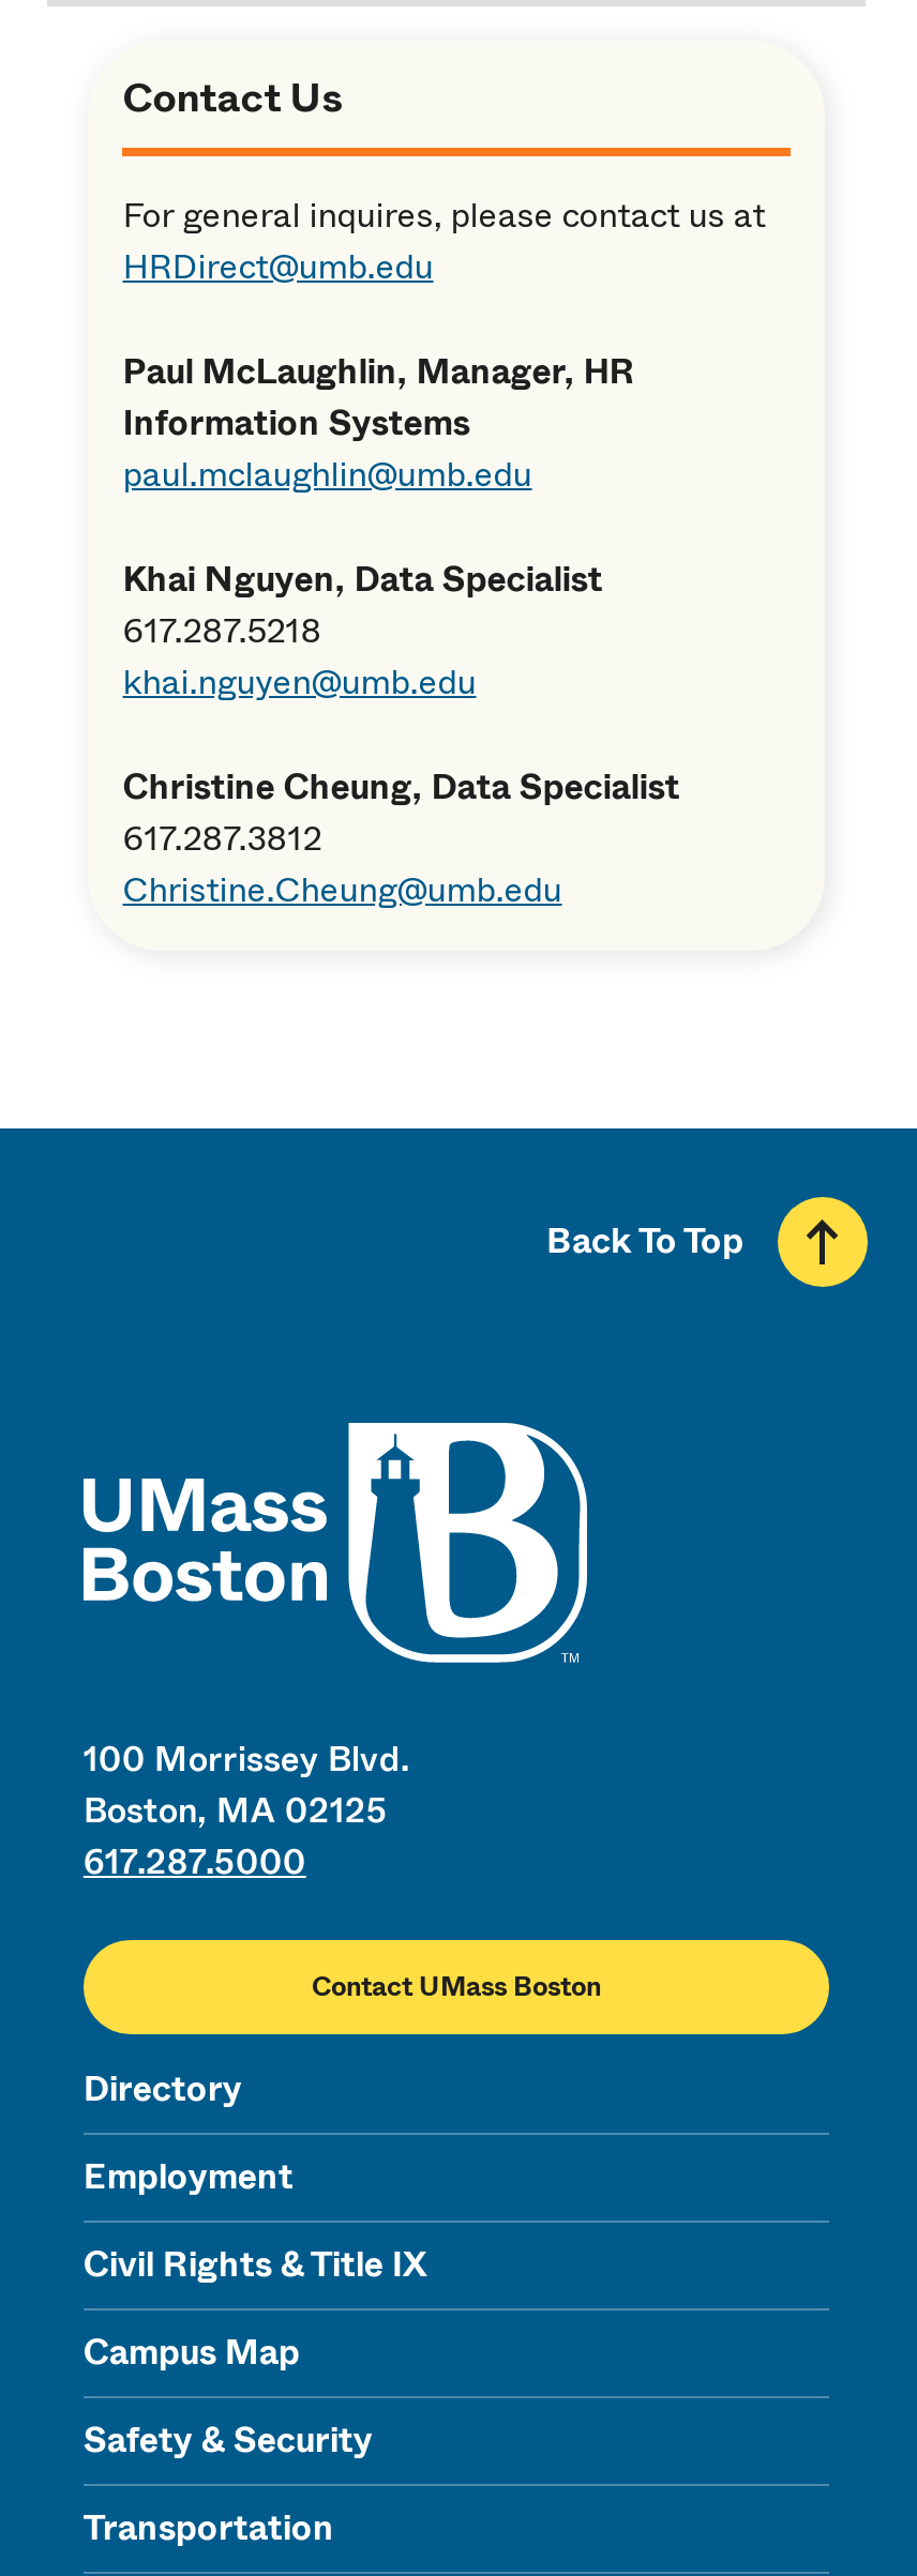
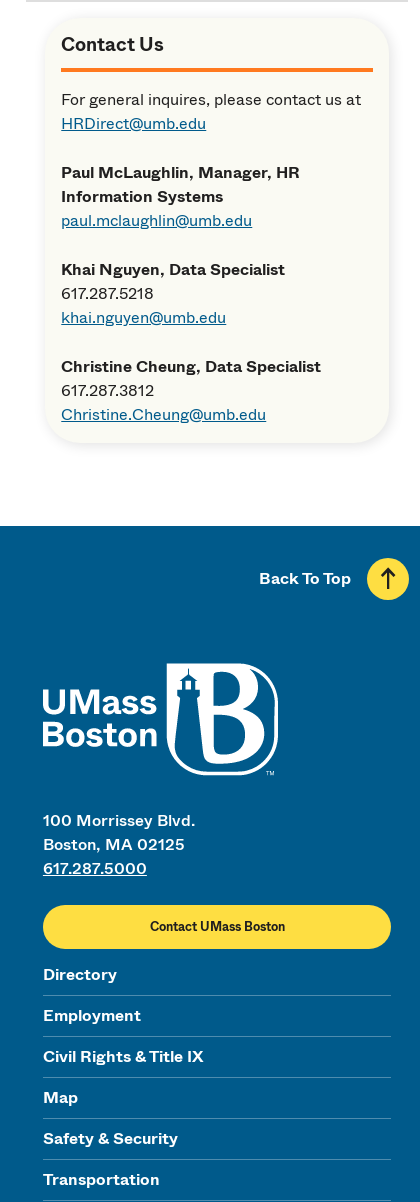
[83,2328,300,2377] Campus Map -> [43,1086,78,1109] Map

